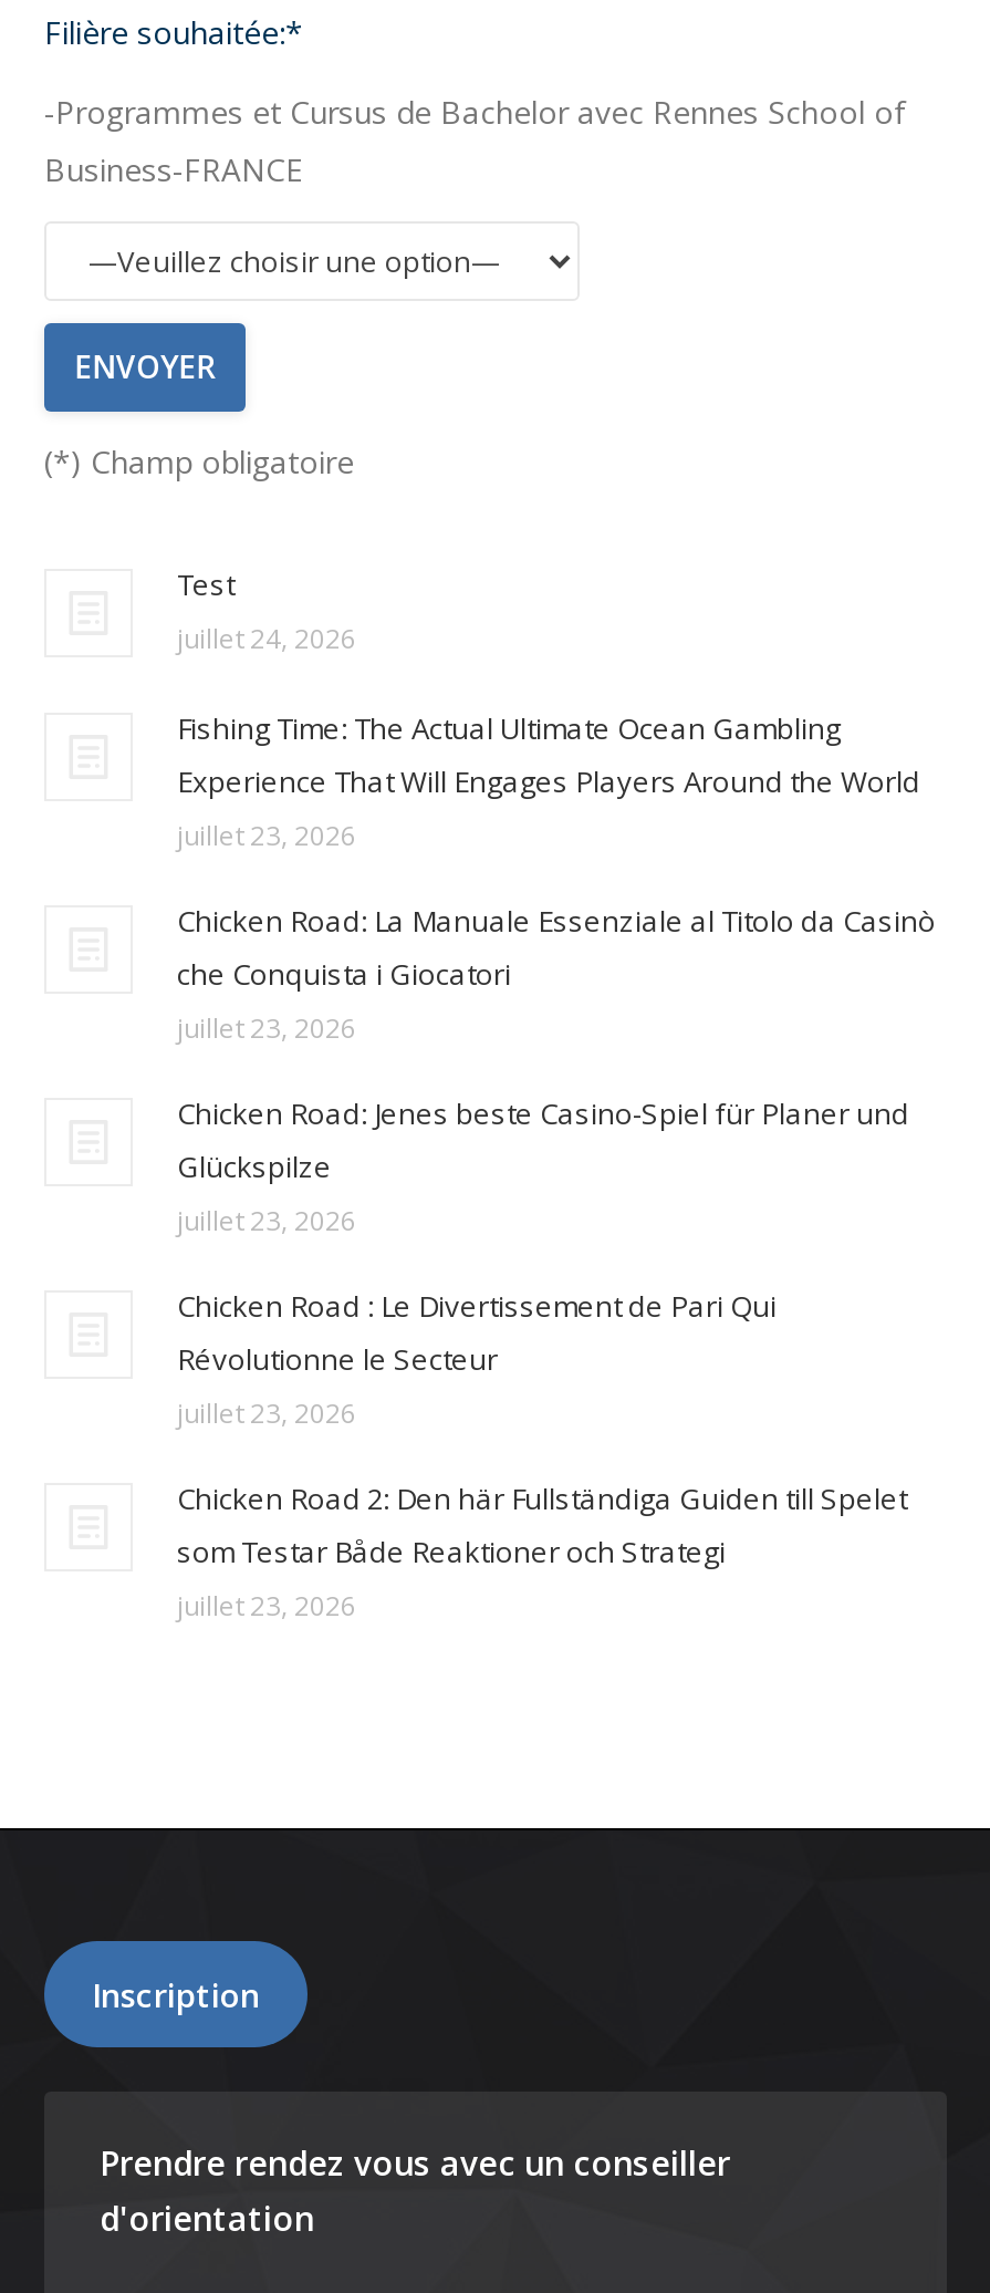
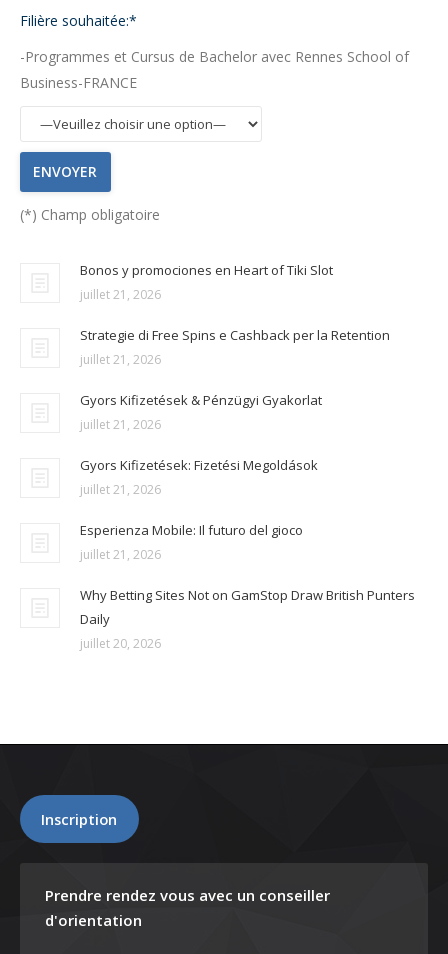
[177,564,356,657] Test | juillet 24, 2026 -> [80,261,333,303] Bonos y promociones en Heart of Tiki Slot | juillet 21, 2026
[177,708,920,854] Fishing Time: The Actual Ultimate Ocean Gambling | Experience That Will Engages Players Around the World | juillet 23, 2026 -> [80,326,390,368] Strategie di Free Spins e Cashback per la Retention | juillet 21, 2026
[177,901,936,1047] Chicken Road: La Manuale Essenziale al Titolo da Casinò | che Conquista i Giocatori | juillet 23, 2026 -> [80,391,322,433] Gyors Kifizetések & Pénzügyi Gyakorlat | juillet 21, 2026
[177,1093,909,1239] Chicken Road: Jenes beste Casino-Spiel für Planer und | Glückspilze | juillet 23, 2026 -> [80,456,318,498] Gyors Kifizetések: Fizetési Megoldások | juillet 21, 2026
[177,1286,777,1432] Chicken Road : Le Divertissement de Pari Qui | Révolutionne le Secteur | juillet 23, 2026 -> [80,521,303,563] Esperienza Mobile: Il futuro del gioco | juillet 21, 2026
[177,1478,907,1625] Chicken Road 2: Den här Fullständiga Guiden till Spelet | som Testar Både Reaktioner och Strategi | juillet 23, 2026 -> [80,586,415,652] Why Betting Sites Not on GamStop Draw British Punters | Daily | juillet 20, 2026

